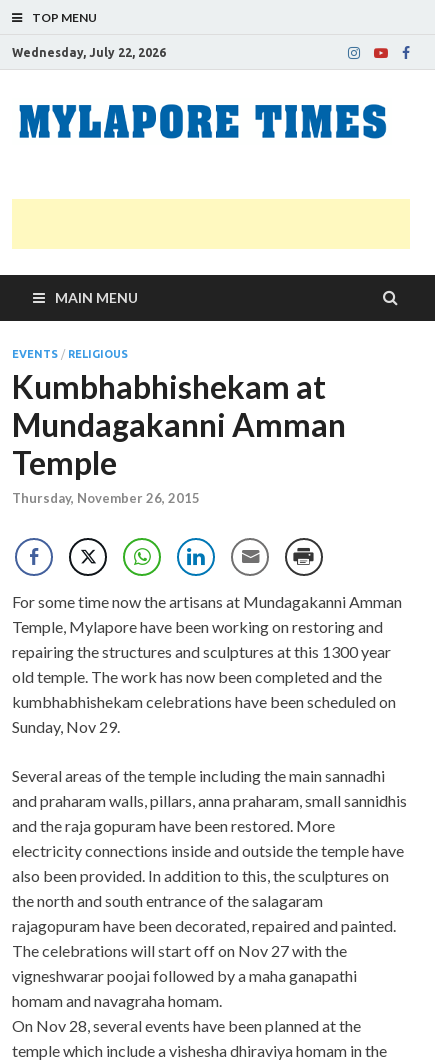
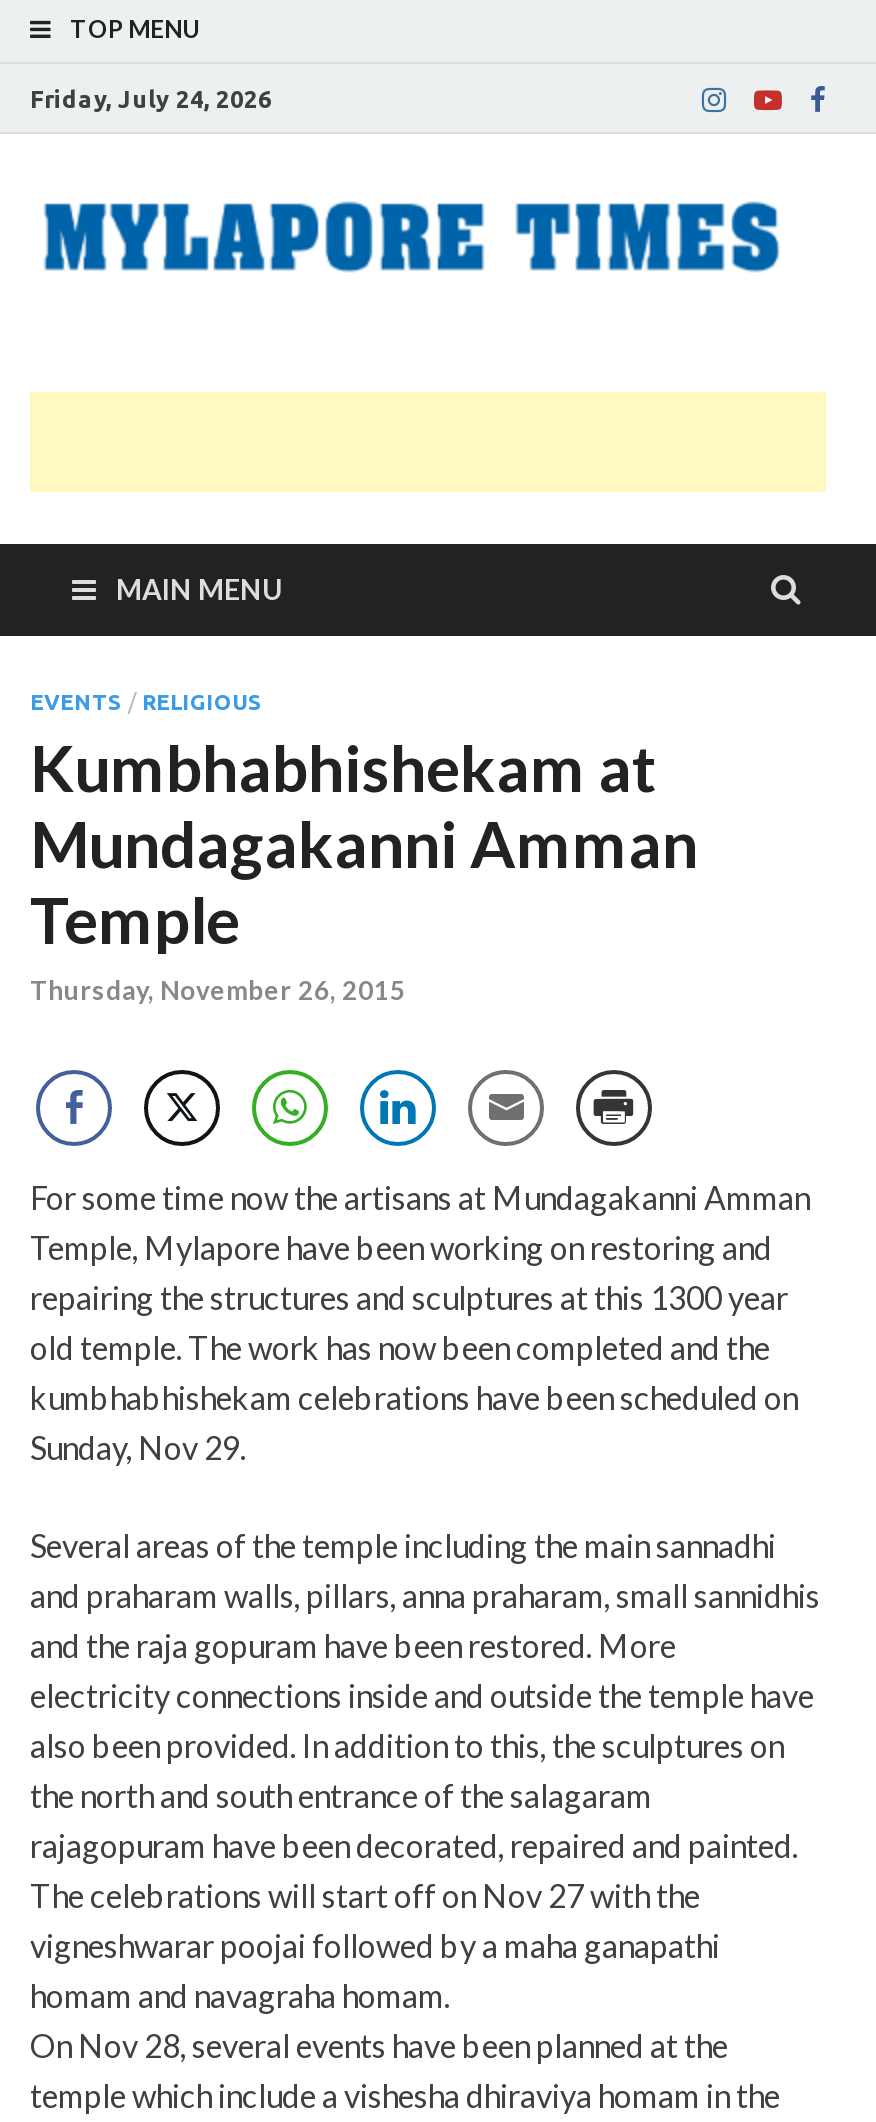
[12,45,166,58] Wednesday, July 22, 2026 -> [30,85,272,111] Friday, July 24, 2026

